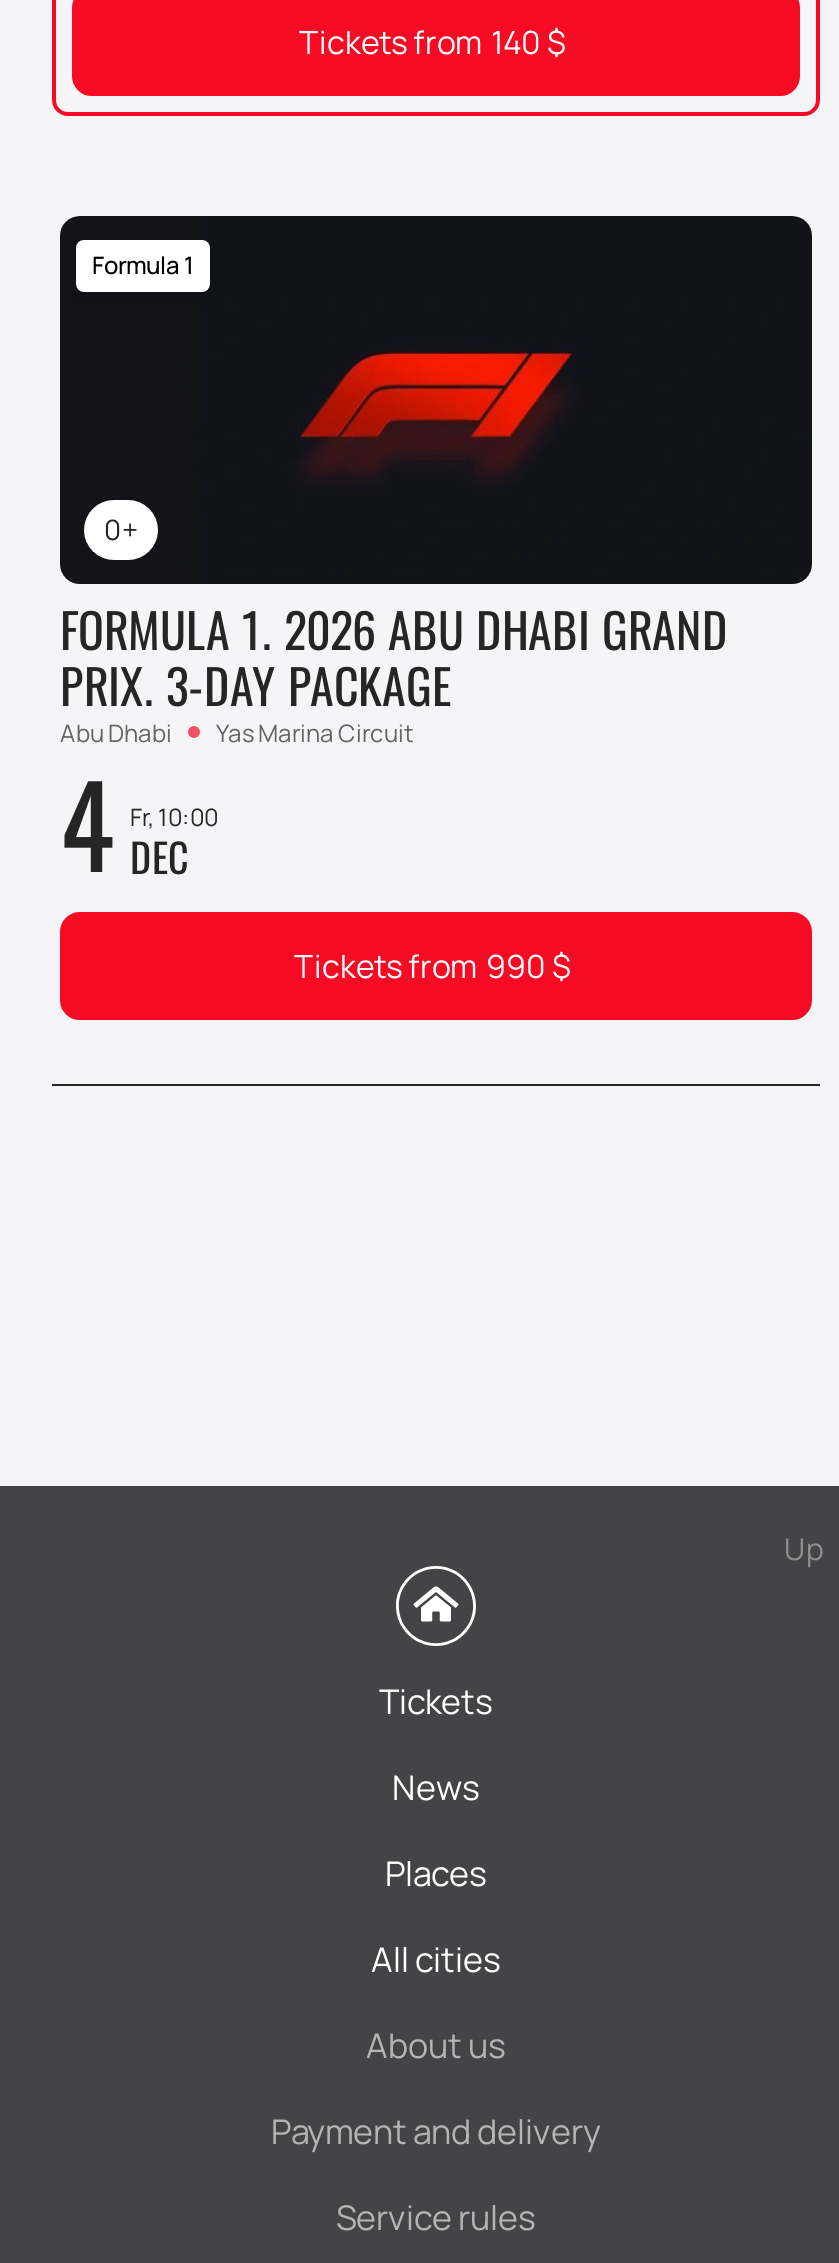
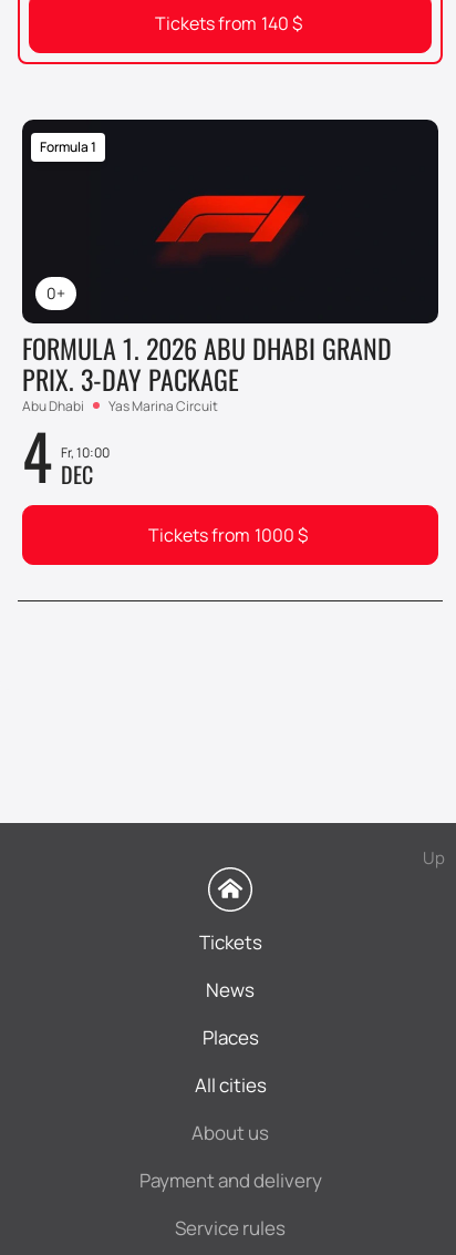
[294,945,570,989] Tickets from 990 $ -> [148,523,308,548] Tickets from 1000 $

